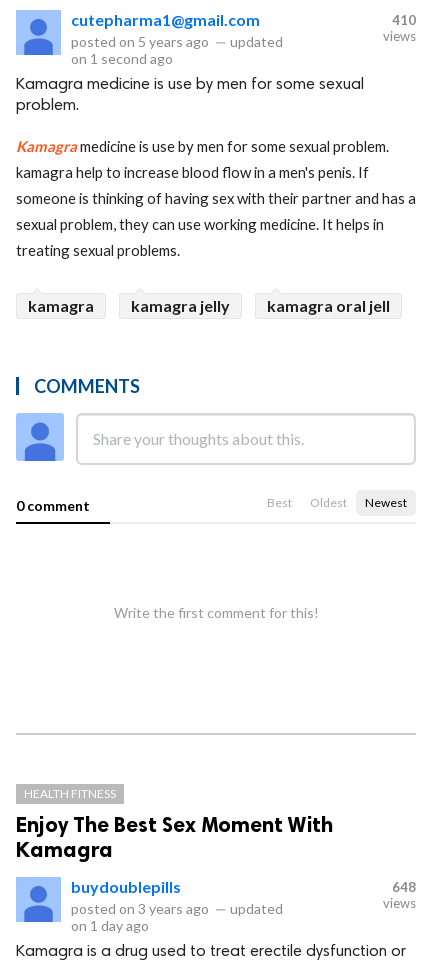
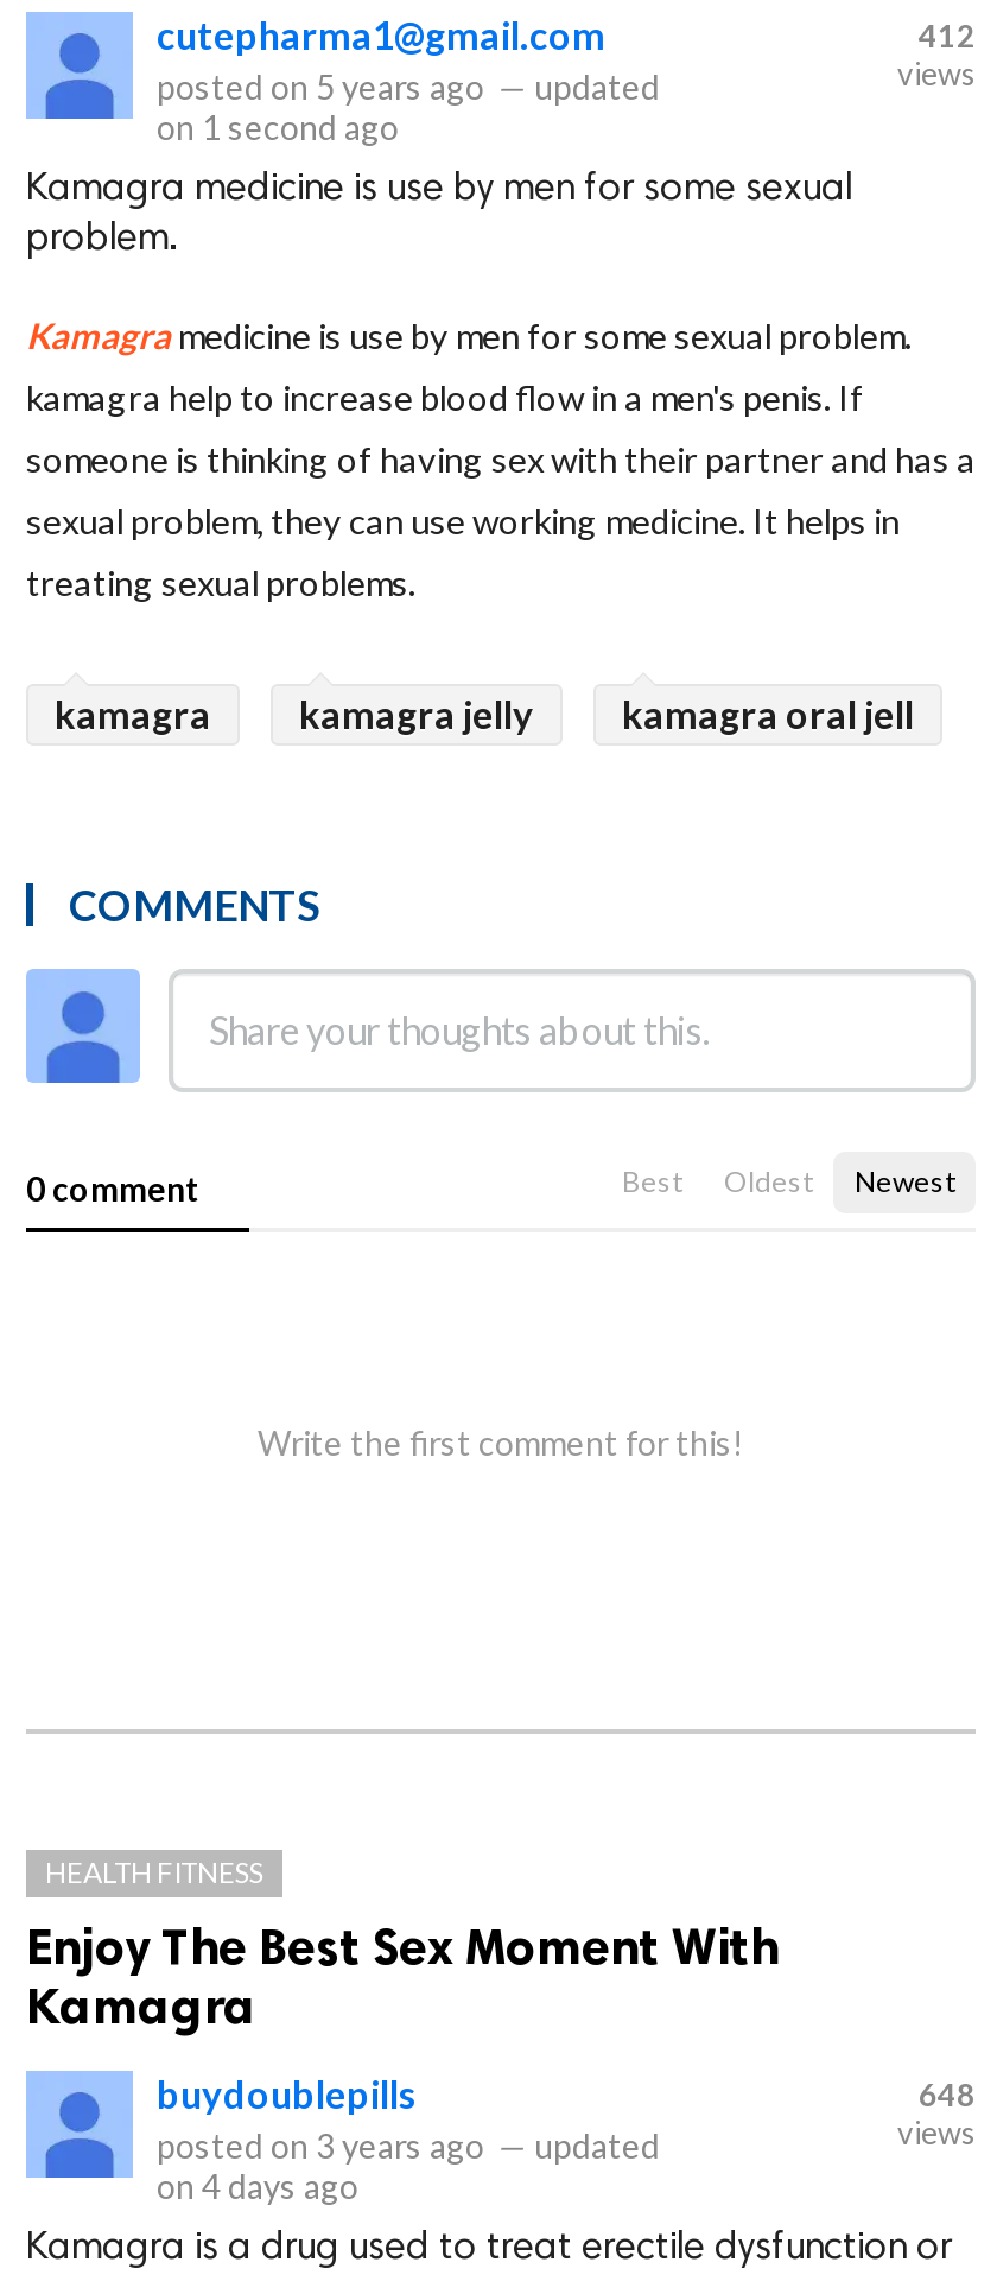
[392,12,416,28] 410 -> [919,17,976,55] 412
[71,917,149,934] on 1 day ago -> [157,2166,358,2206] on 4 days ago

